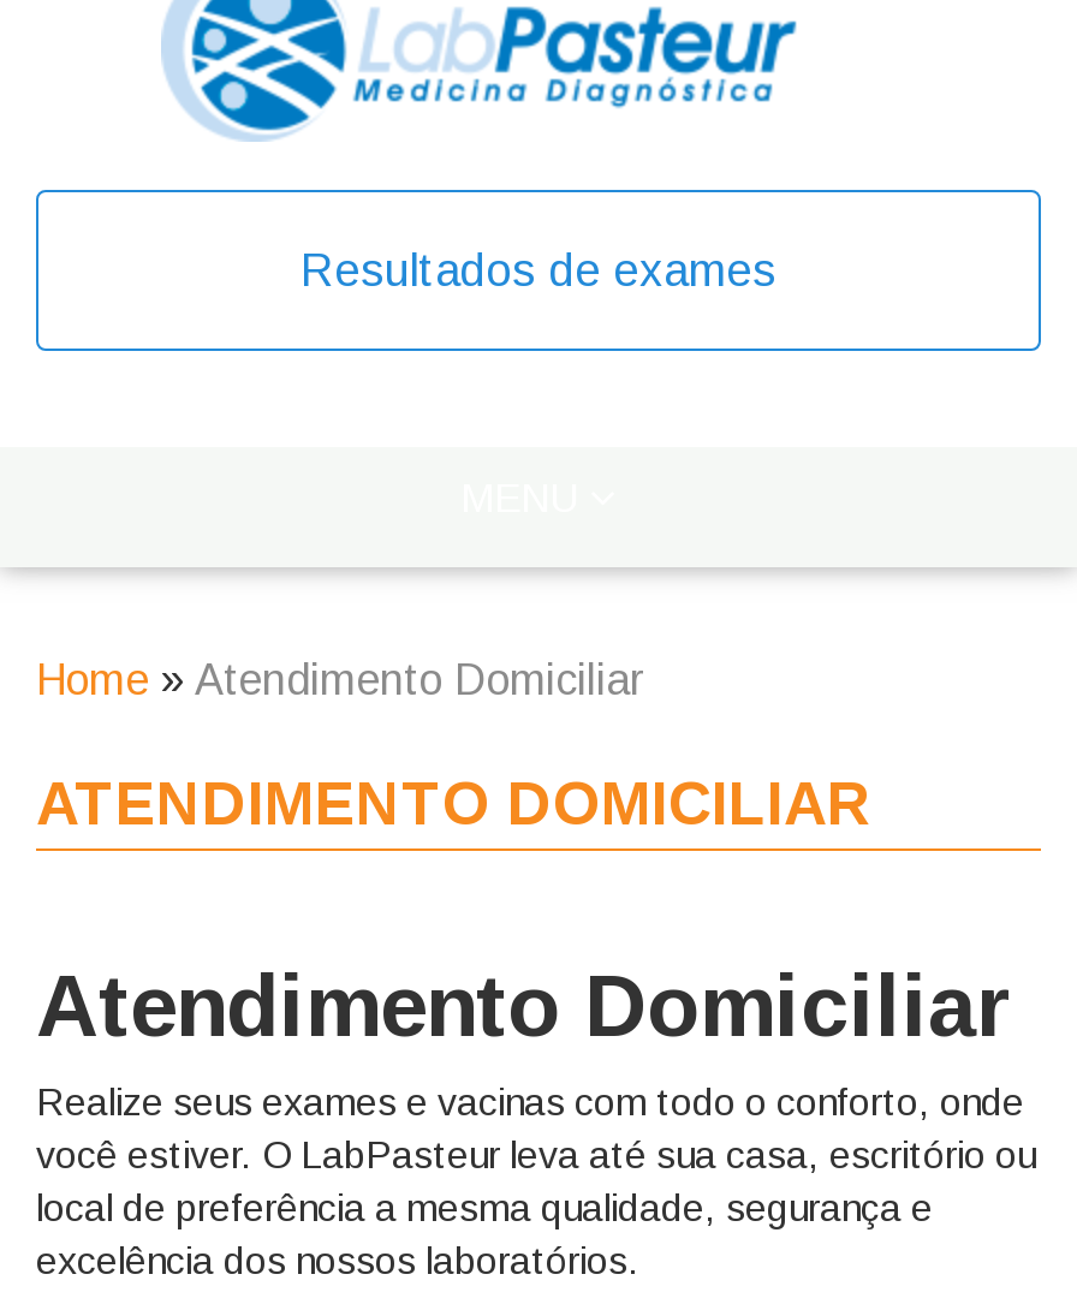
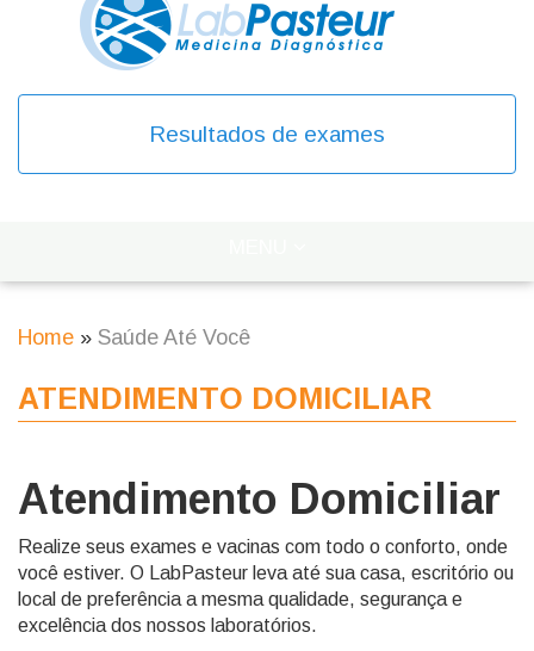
[195,656,644,704] Atendimento Domiciliar -> [98,325,250,349] Saúde Até Você

